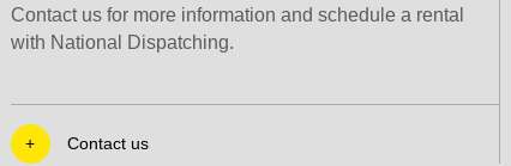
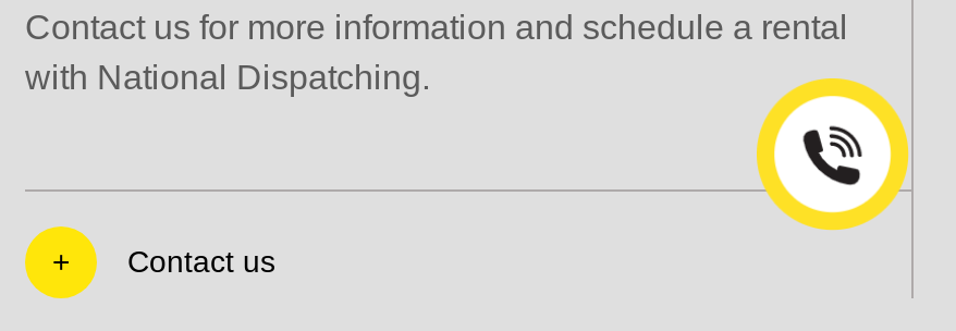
none -> [755,76,911,233] [image]

